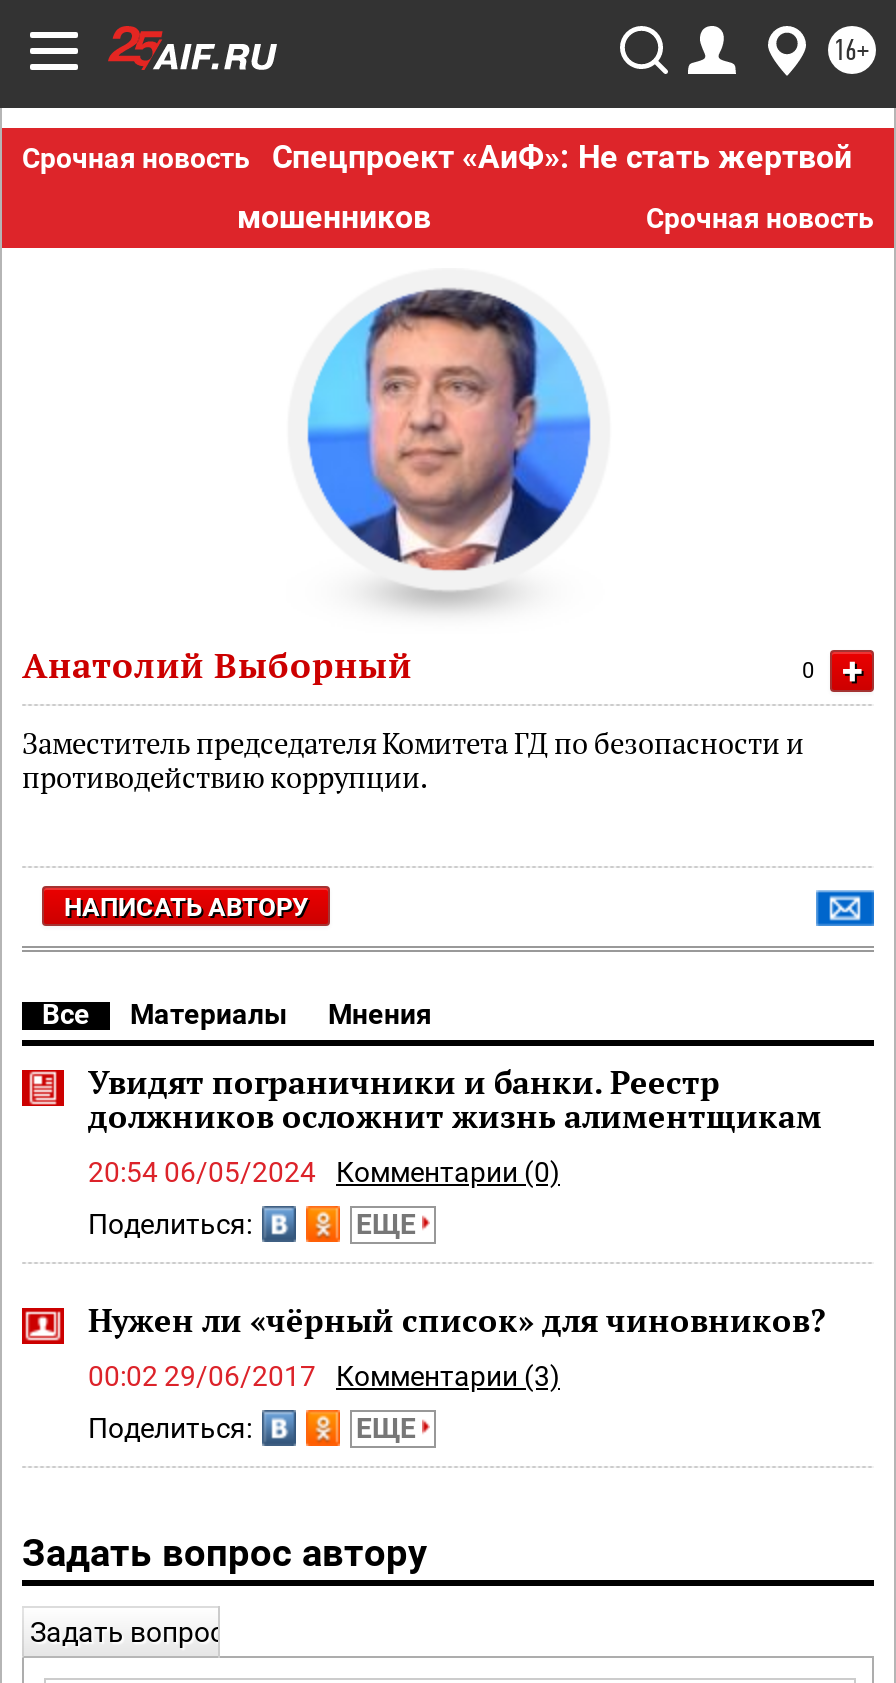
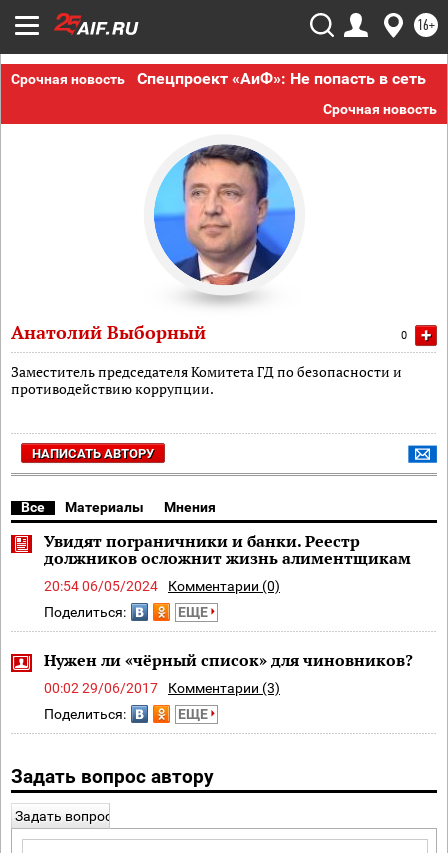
[237,138,852,236] Спецпроект «АиФ»: Не стать жертвой | мошенников -> [136,69,425,88] Спецпроект «АиФ»: Не попасть в сеть

